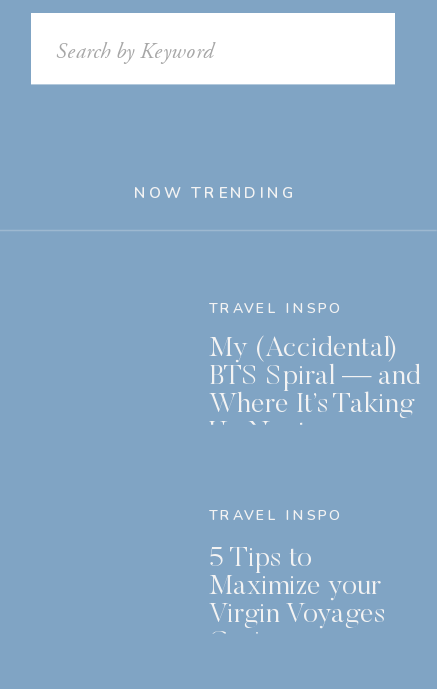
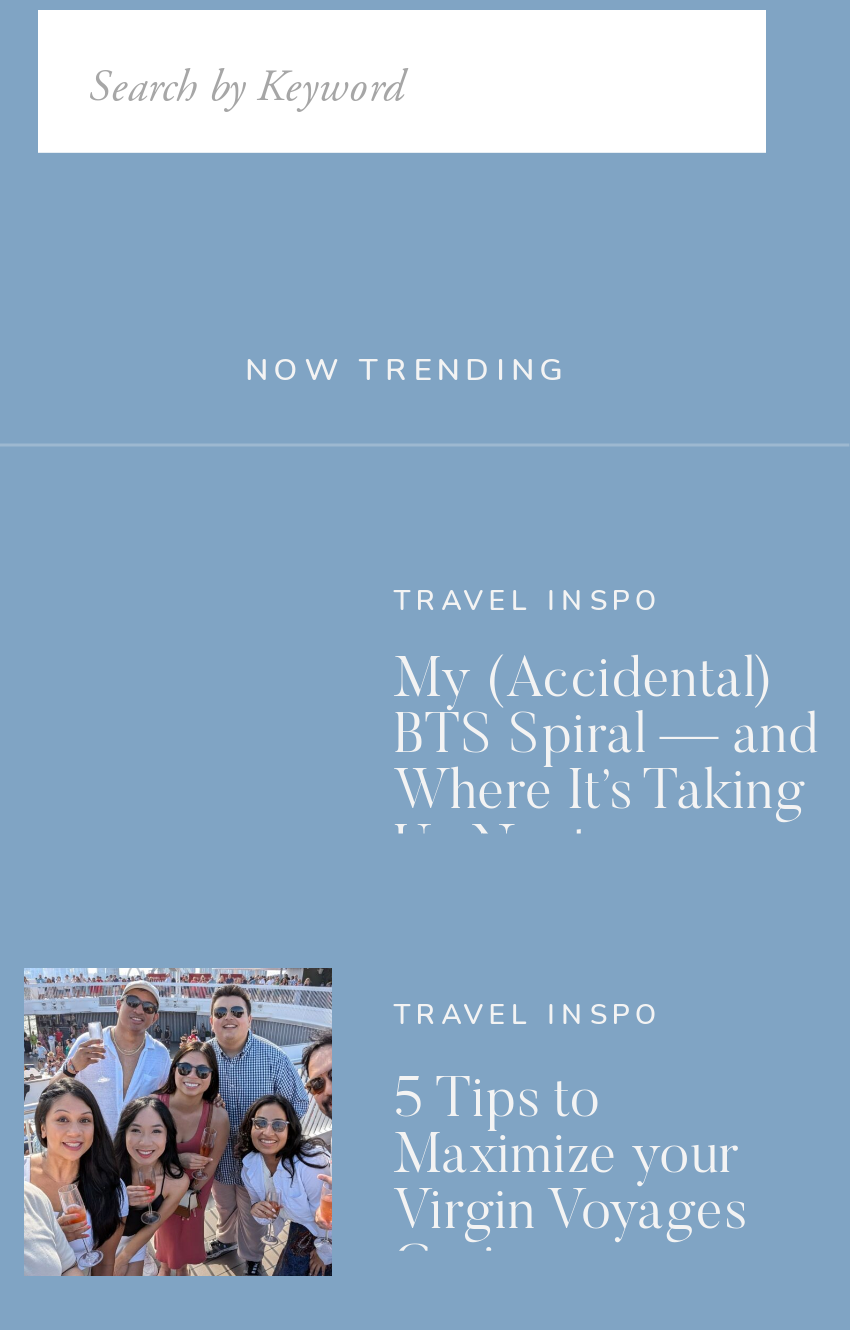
none -> [22,966,334,1278] [image]

